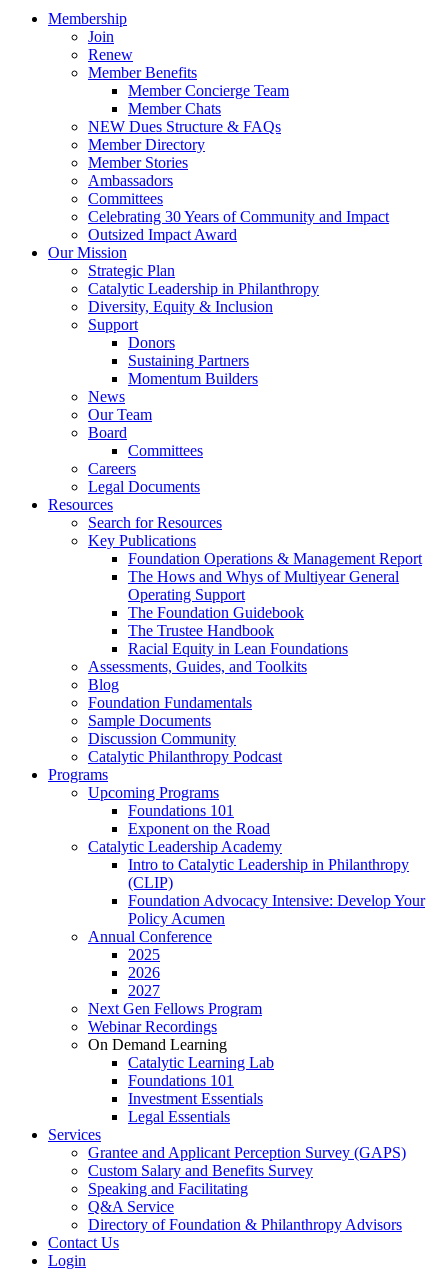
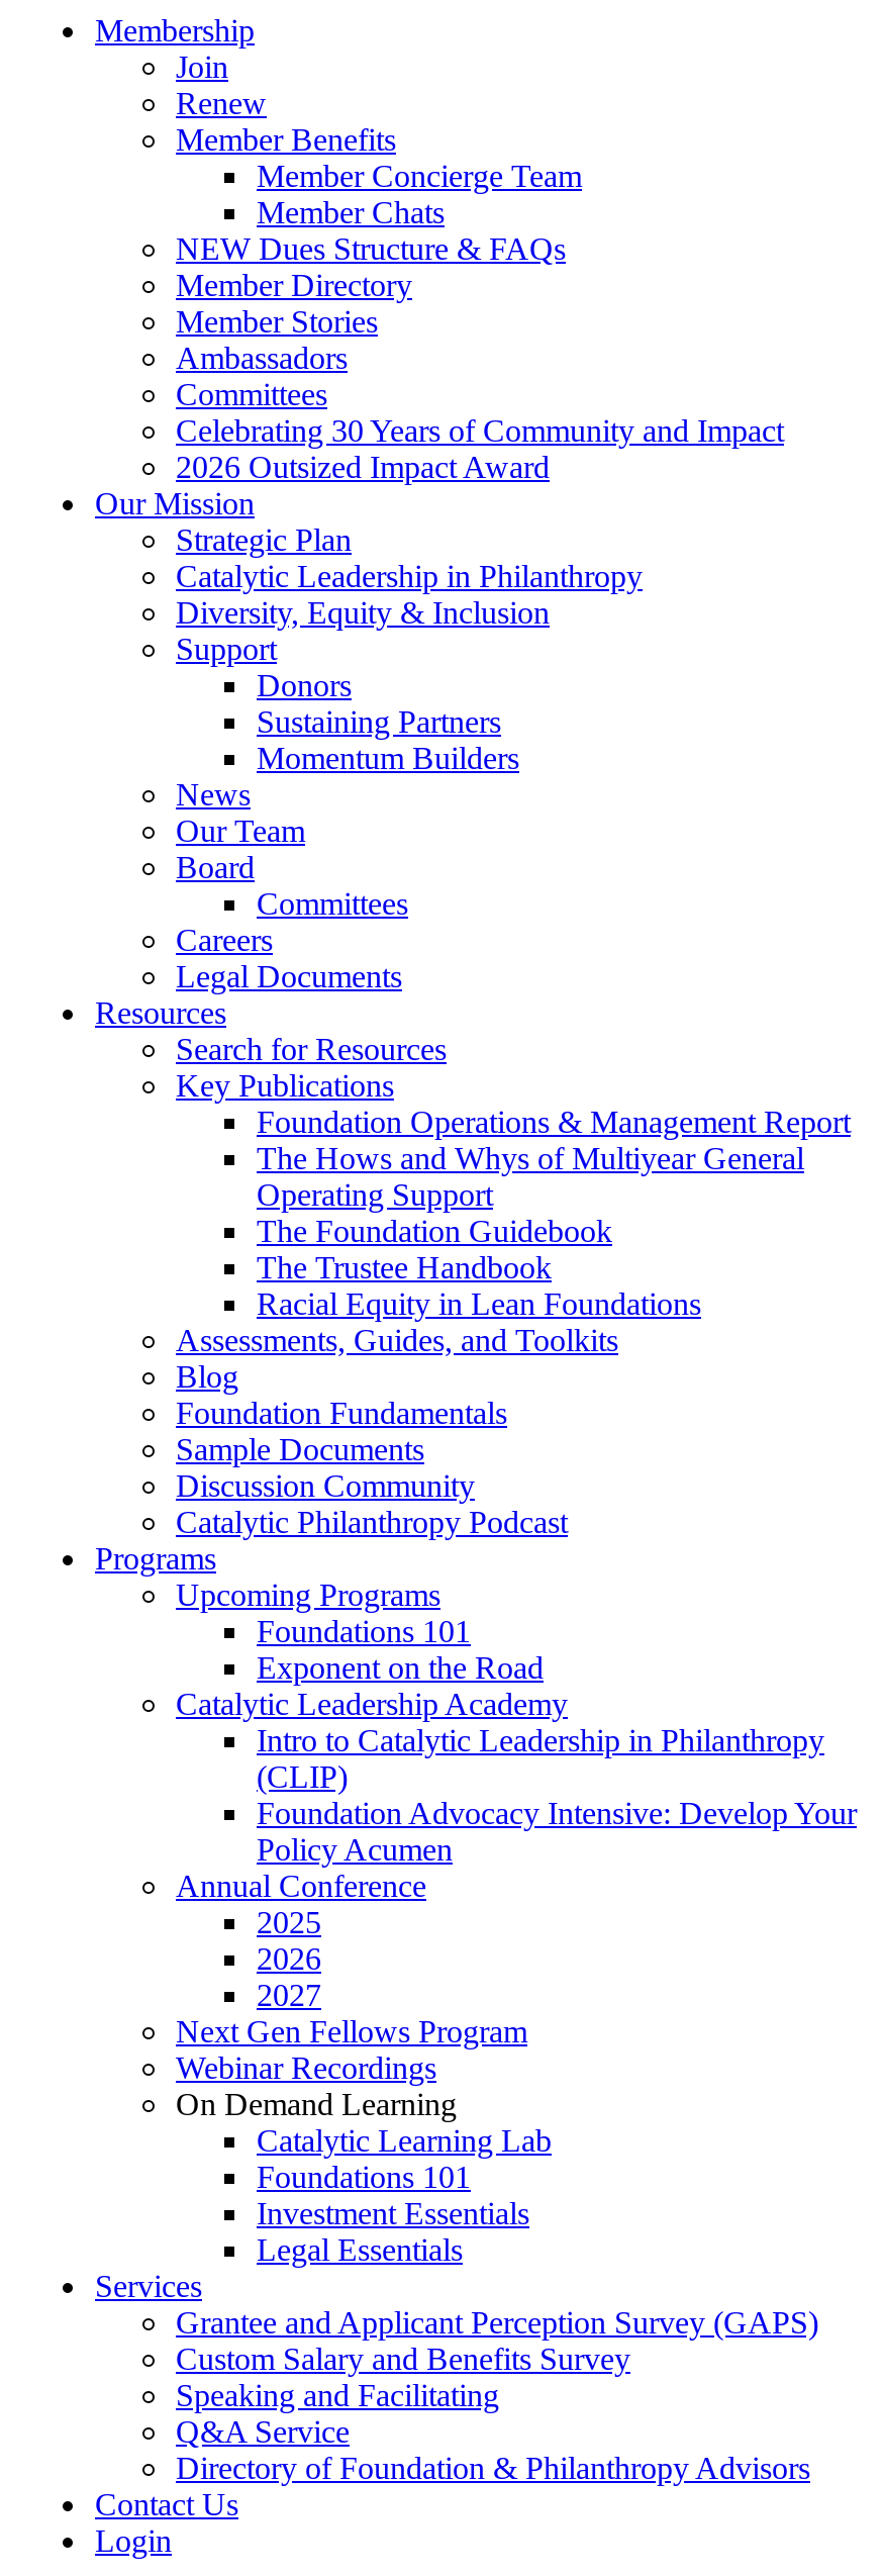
[88,226,237,243] Outsized Impact Award -> [176,450,550,484] 2026 Outsized Impact Award

